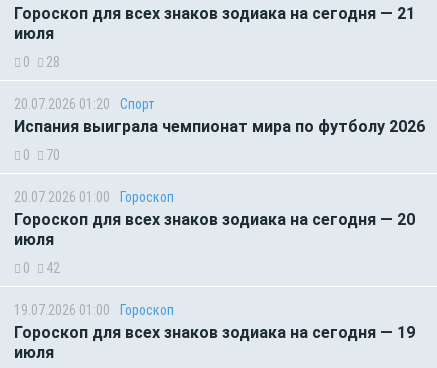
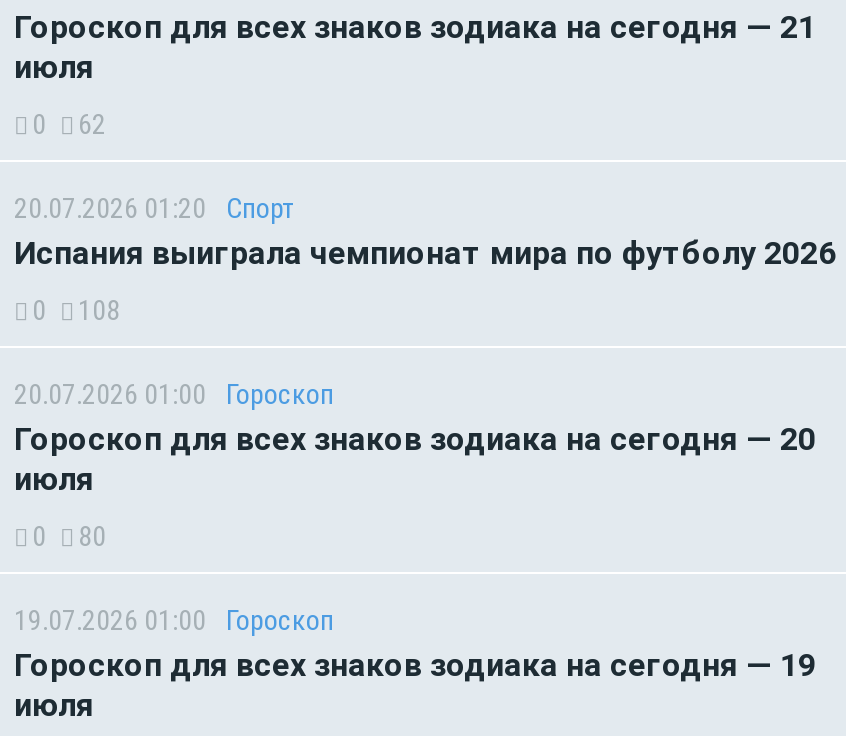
[23,54,60,70] 0 28 -> [32,108,106,140] 0 62
[23,147,60,163] 0 70 -> [32,294,120,326] 0 108
[23,260,60,276] 0 42 -> [32,520,106,552] 0 80

